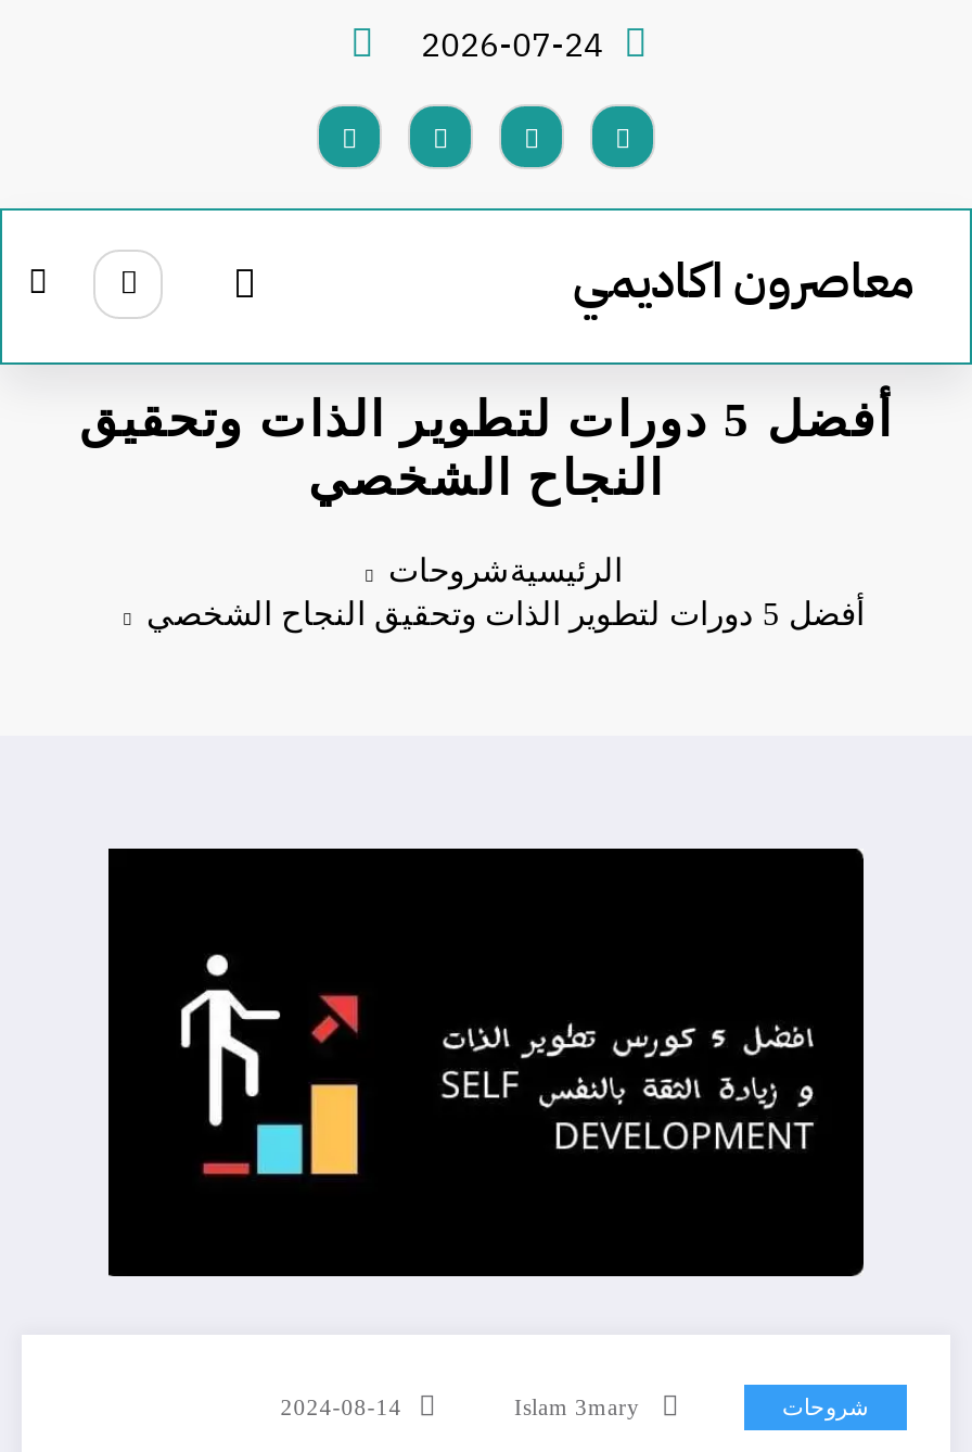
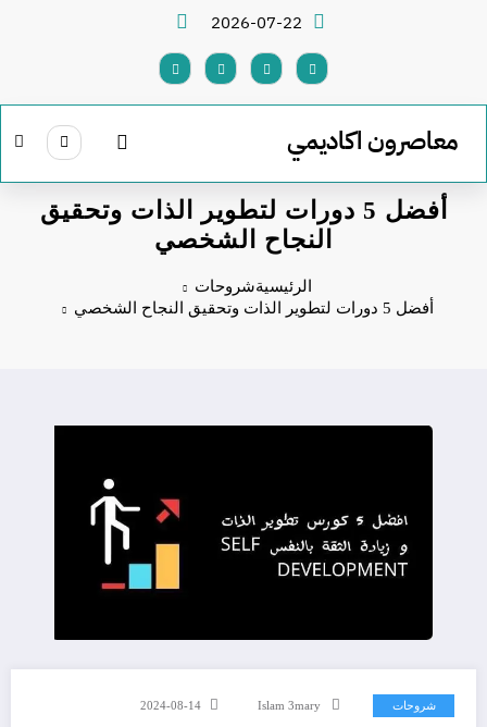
[421,22,603,69] 2026-07-24 -> [211,11,302,35] 2026-07-22

